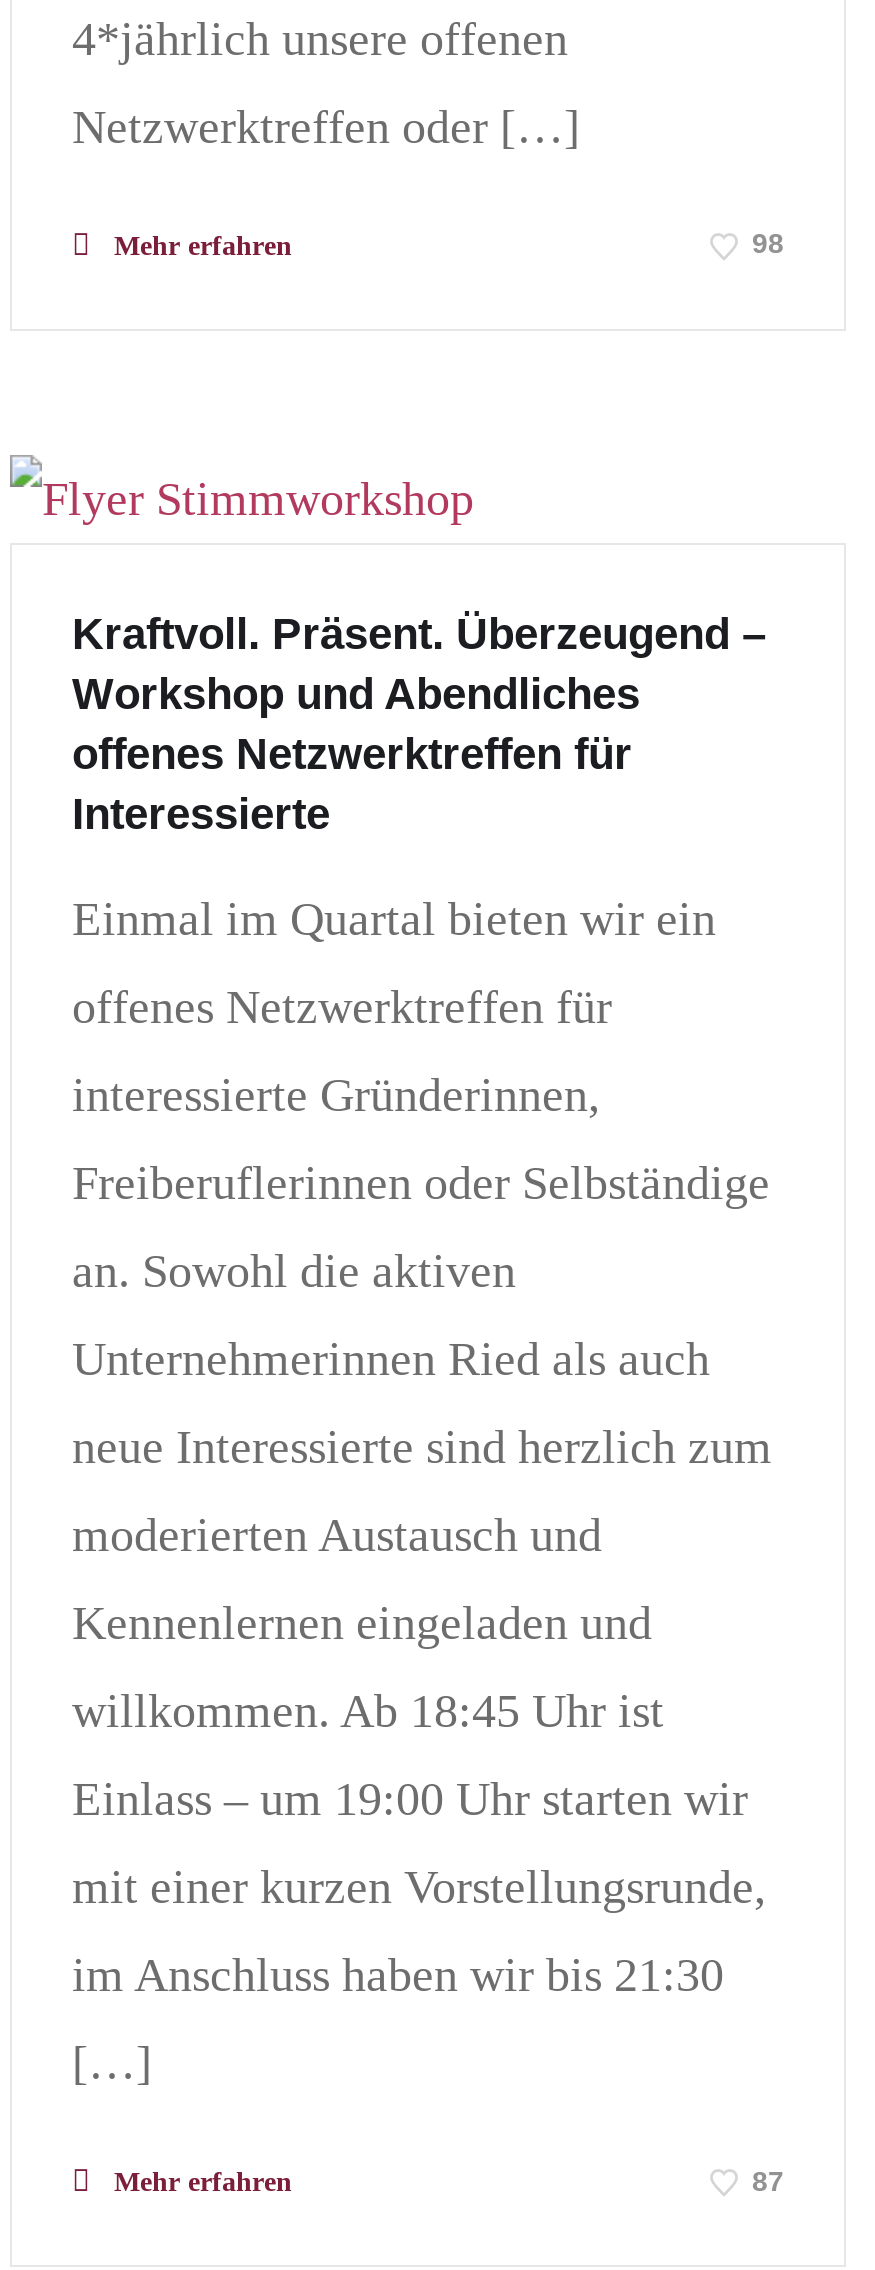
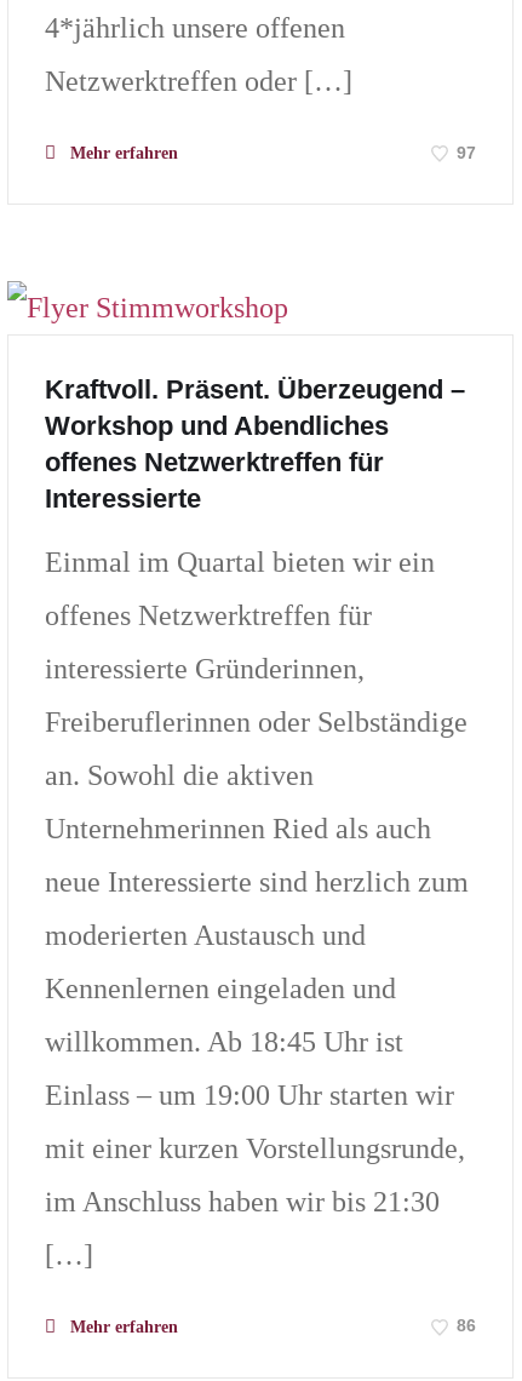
[752,228,784,260] 98 -> [457,143,476,162] 97
[752,2165,784,2197] 87 -> [457,1316,476,1335] 86

